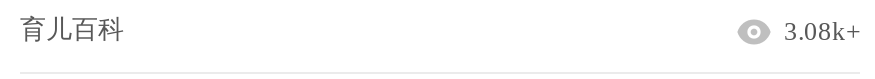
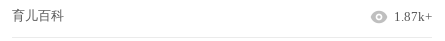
[784,16,860,46] 3.08k+ -> [394,9,432,24] 1.87k+

